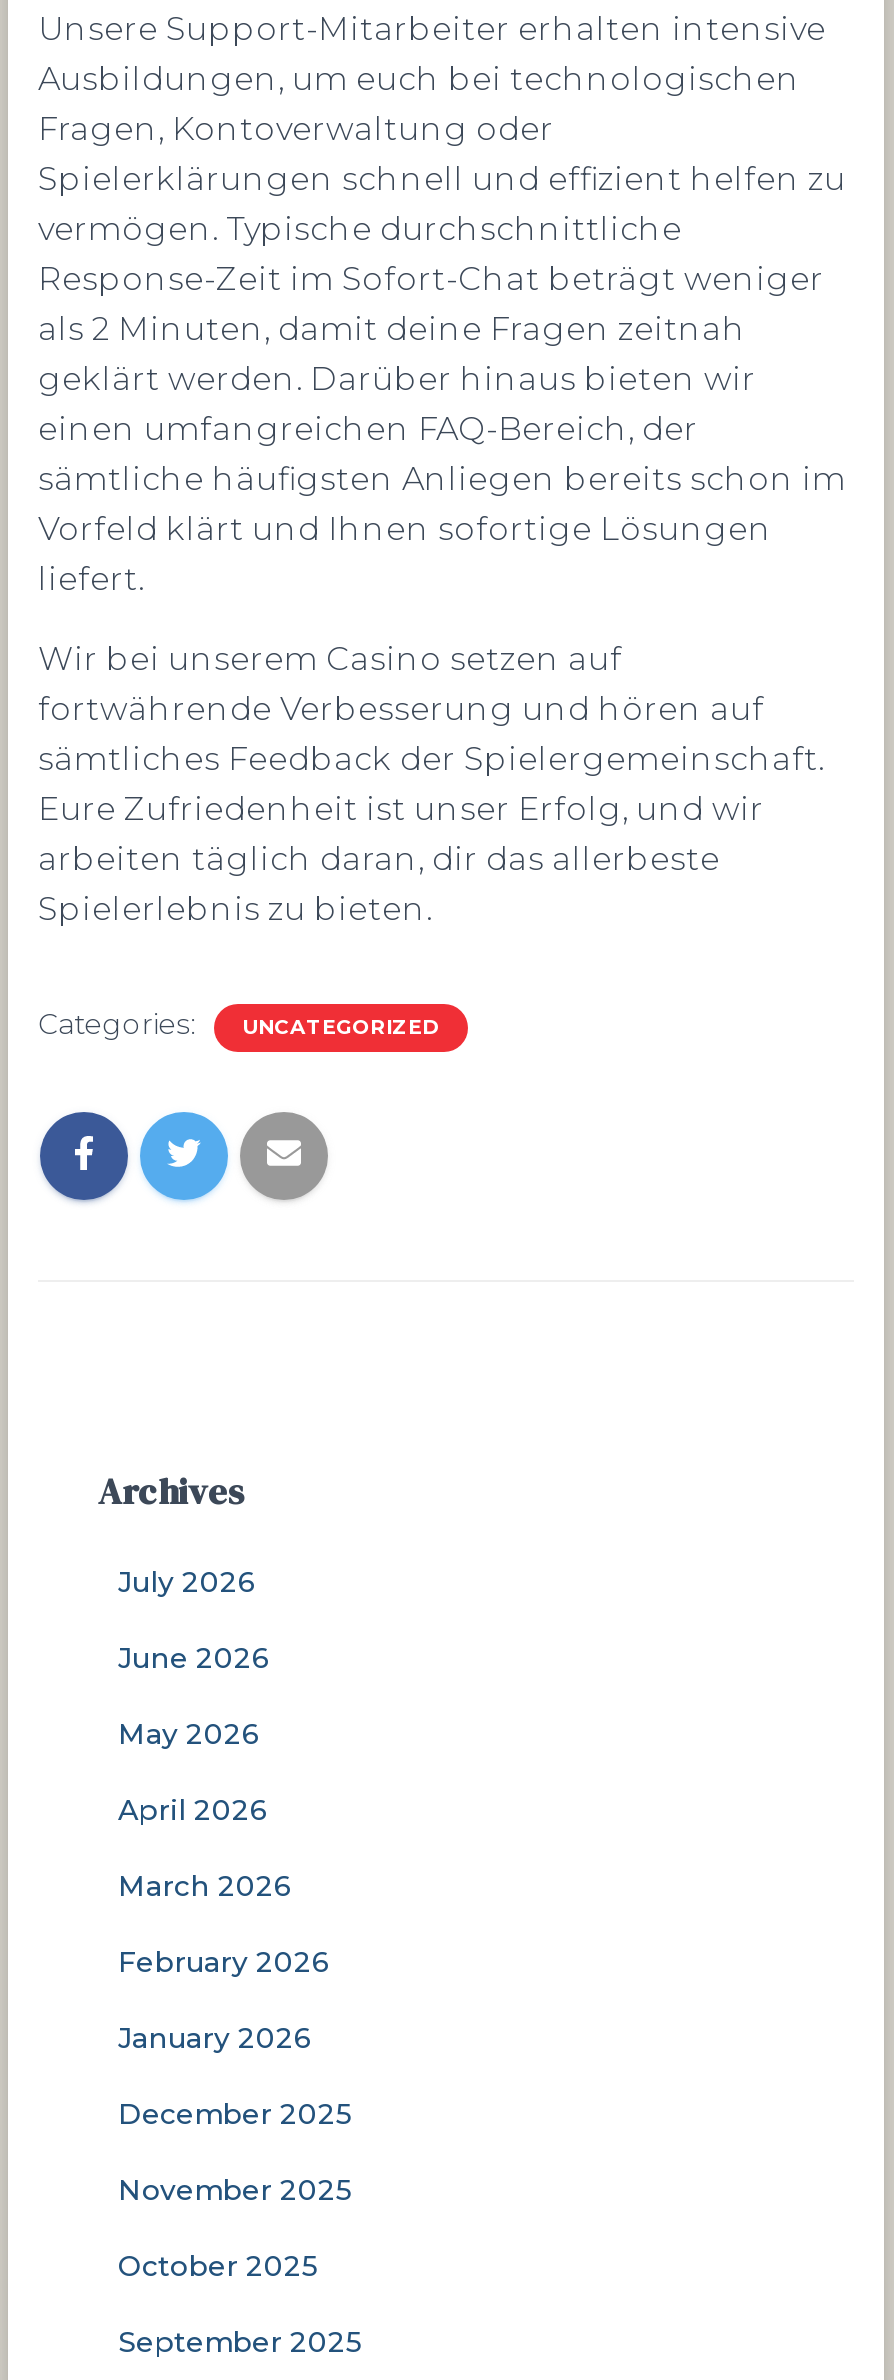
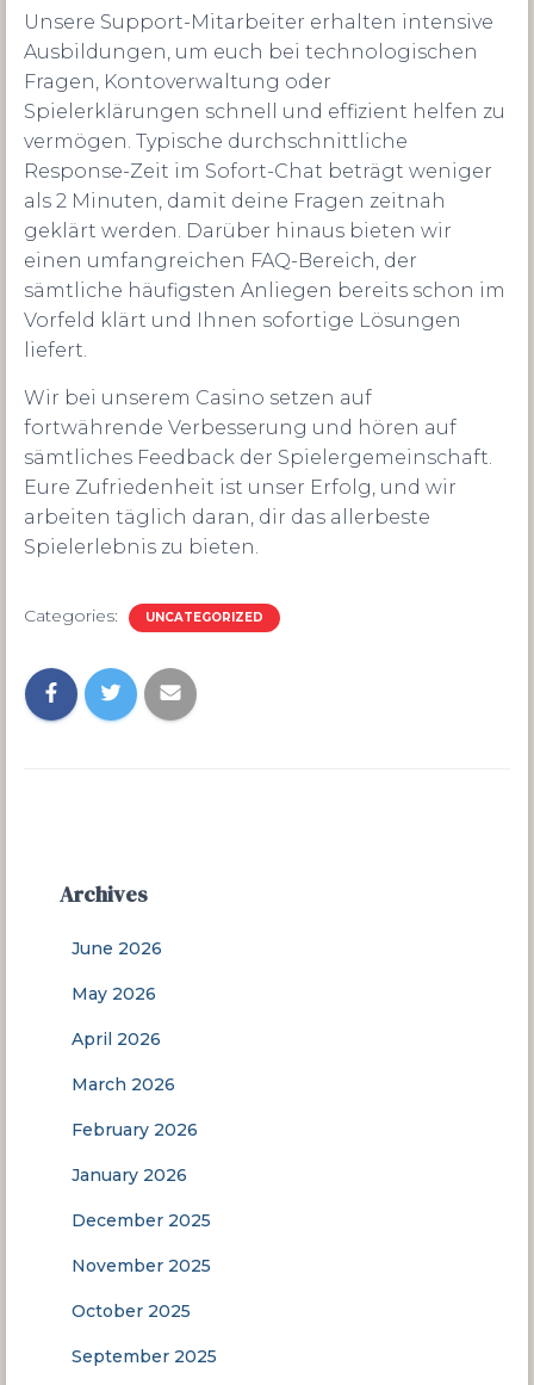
[118,1565,256,1601] July 2026 -> none

